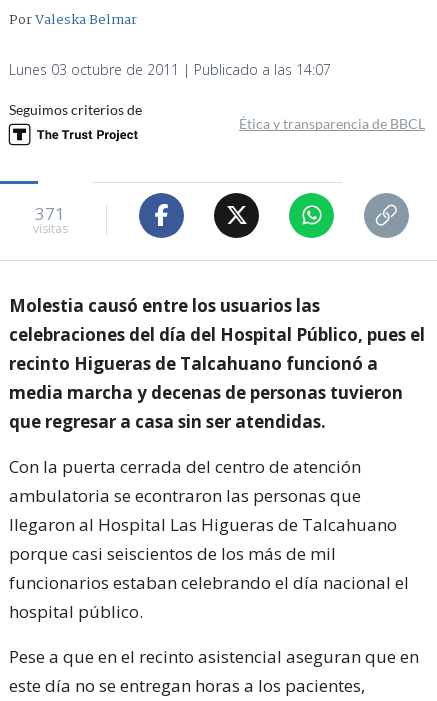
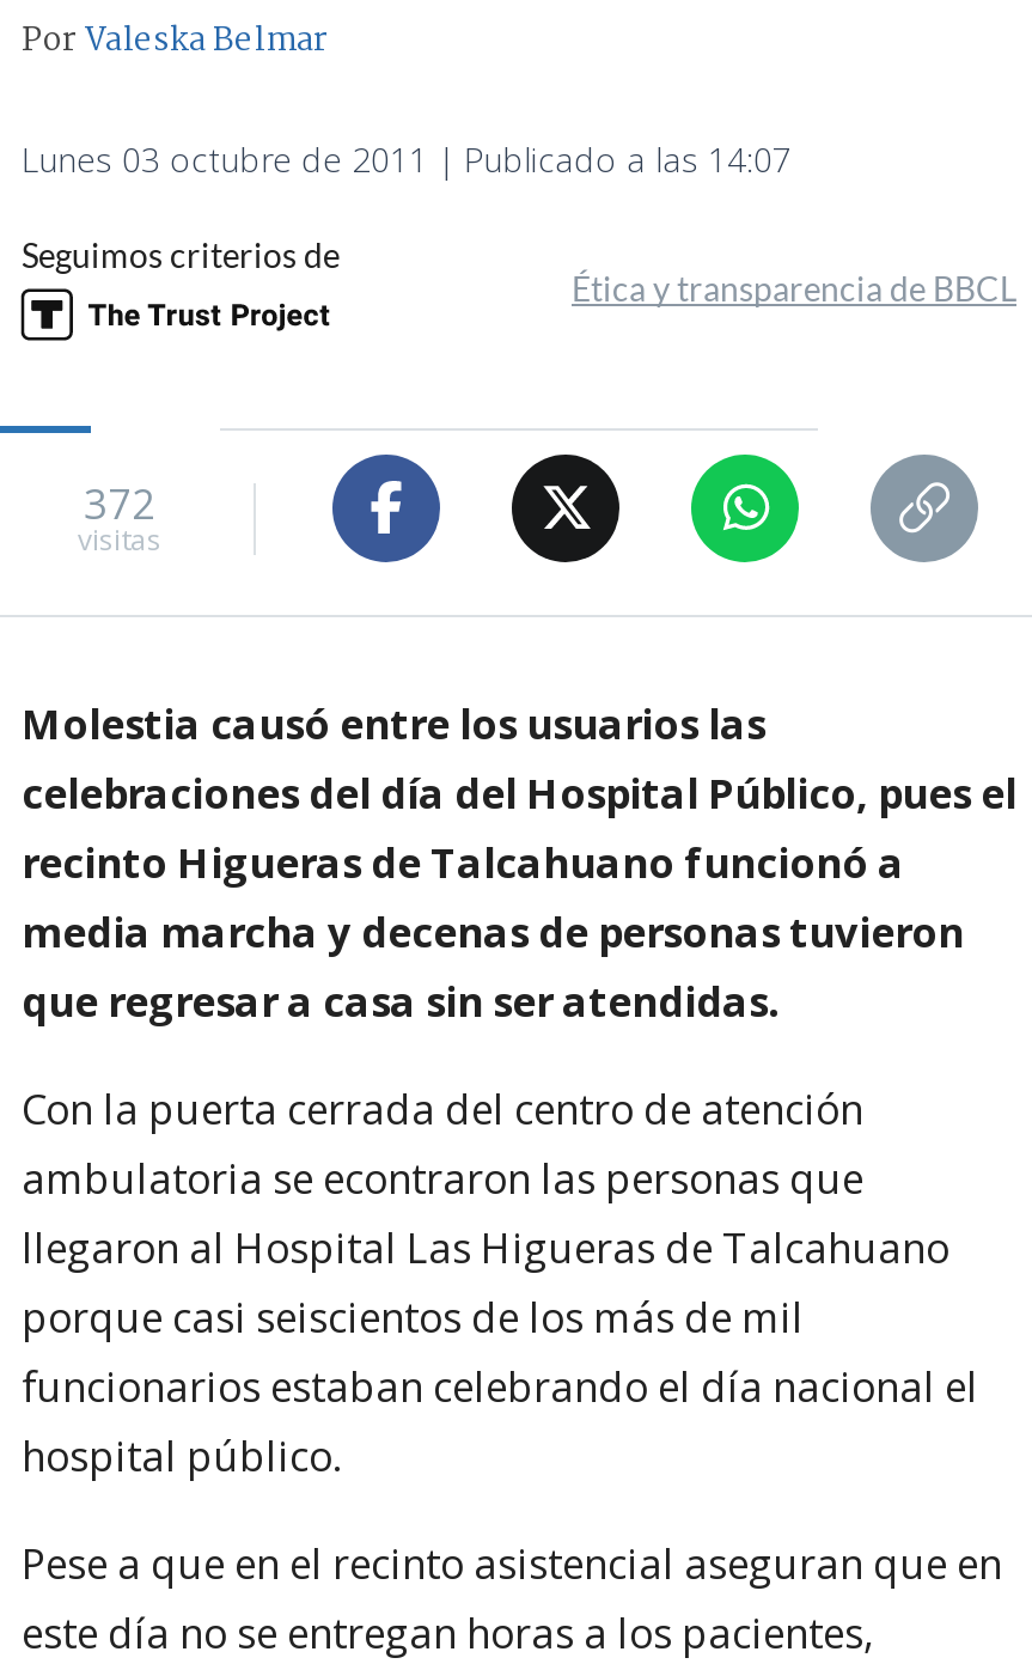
[35,202,65,225] 371 -> [84,477,155,532] 372

